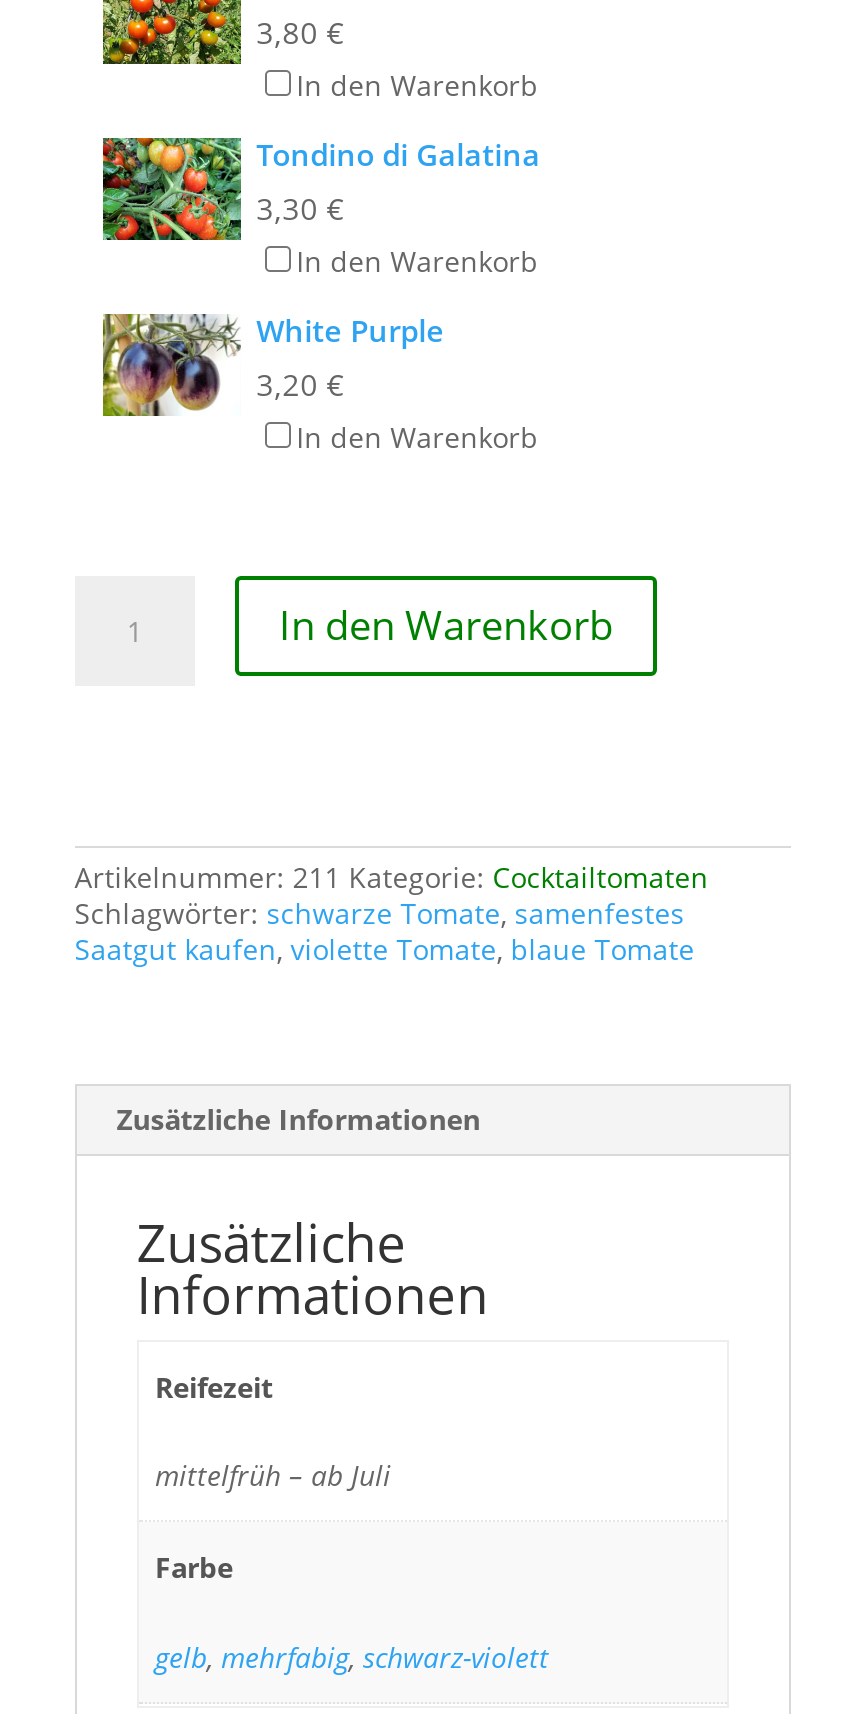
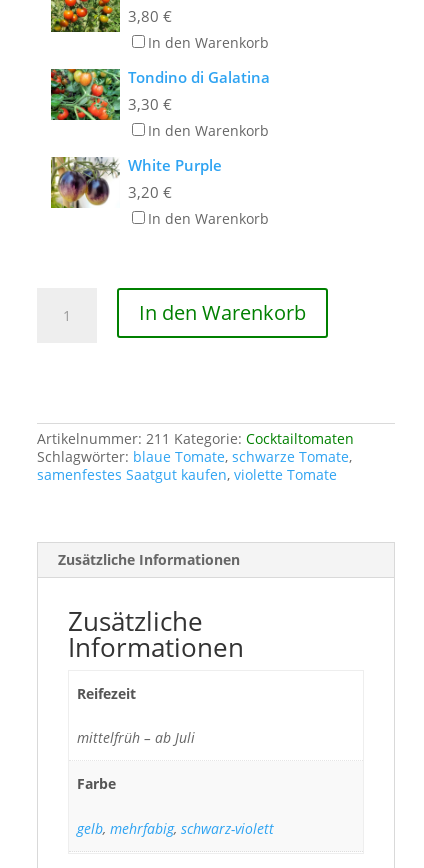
[75,893,695,967] Schlagwörter: schwarze Tomate, samenfestes | Saatgut kaufen, violette Tomate, blaue Tomate -> [37,446,352,483] Schlagwörter: blaue Tomate, schwarze Tomate, | samenfestes Saatgut kaufen, violette Tomate

